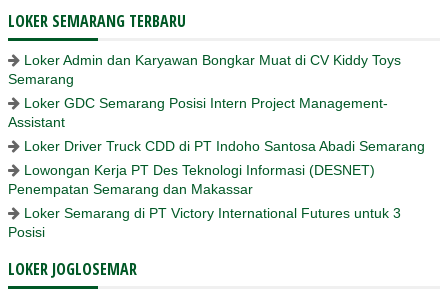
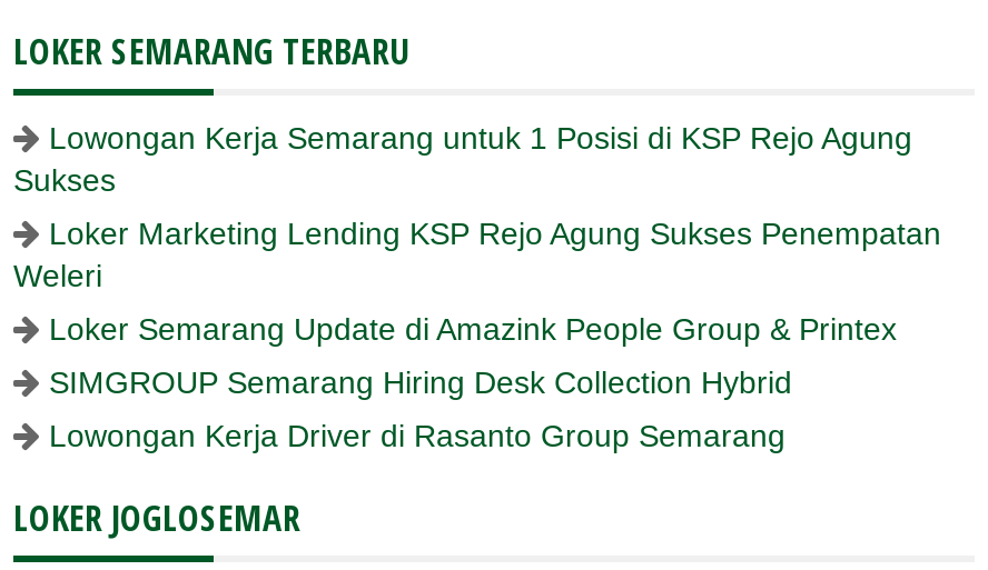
[8,52,401,87] Loker Admin dan Karyawan Bongkar Muat di CV Kiddy Toys | Semarang -> [13,120,912,198] Lowongan Kerja Semarang untuk 1 Posisi di KSP Rejo Agung | Sukses
[8,95,388,130] Loker GDC Semarang Posisi Intern Project Management- | Assistant -> [13,216,941,293] Loker Marketing Lending KSP Rejo Agung Sukses Penempatan | Weleri
[24,138,425,154] Loker Driver Truck CDD di PT Indoho Santosa Abadi Semarang -> [49,311,897,347] Loker Semarang Update di Amazink People Group & Printex
[8,162,375,197] Lowongan Kerja PT Des Teknologi Informasi (DESNET) | Penempatan Semarang dan Makassar -> [49,364,792,400] SIMGROUP Semarang Hiring Desk Collection Hybrid
[8,205,401,240] Loker Semarang di PT Victory International Futures untuk 3 | Posisi -> [49,418,786,453] Lowongan Kerja Driver di Rasanto Group Semarang

